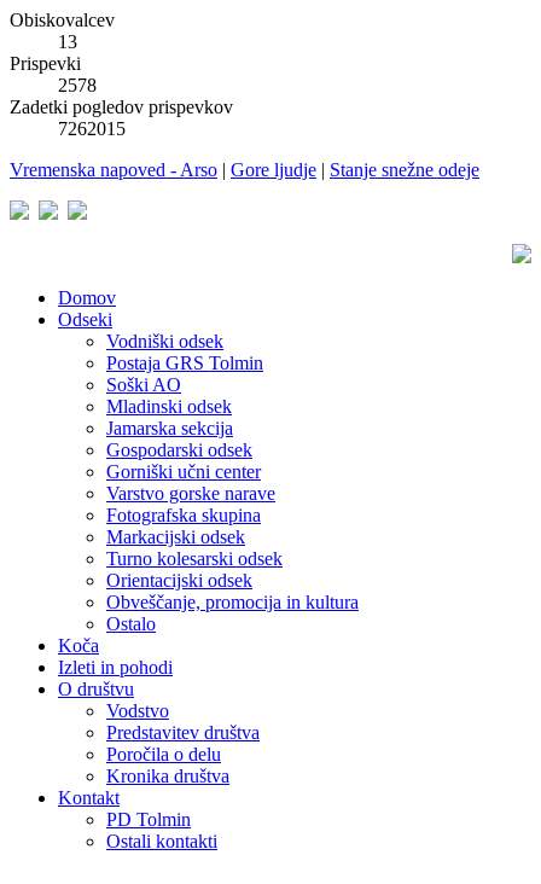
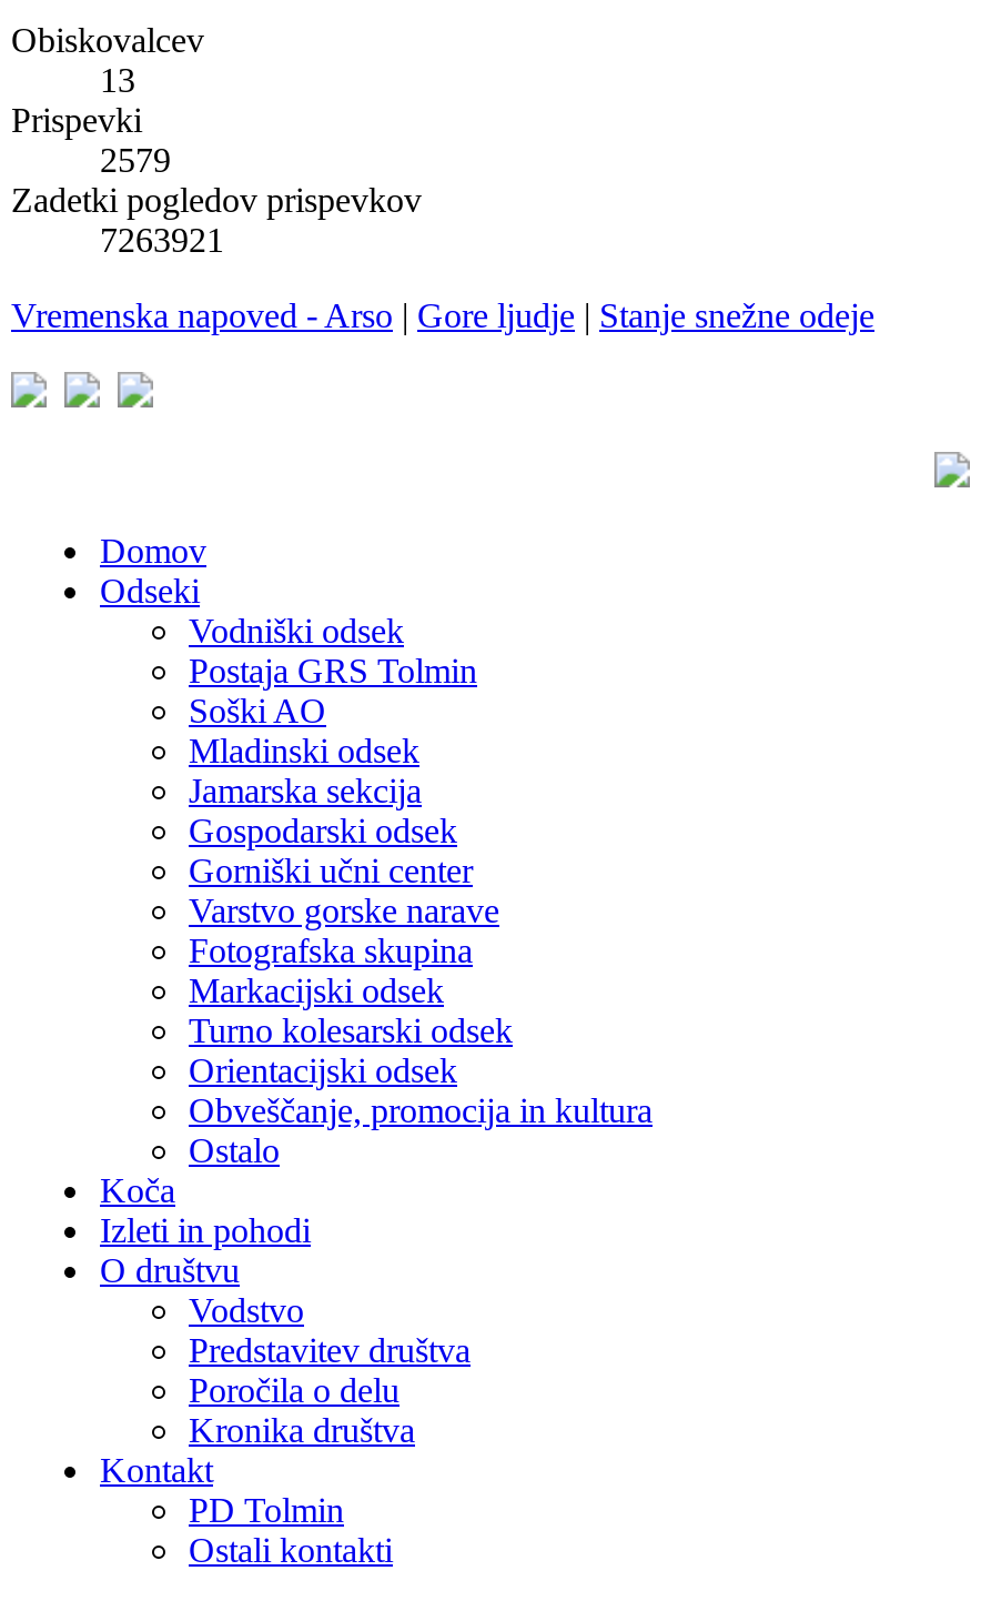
[58,75,97,96] 2578 -> [100,141,171,179] 2579
[58,119,126,139] 7262015 -> [100,221,224,259] 7263921

